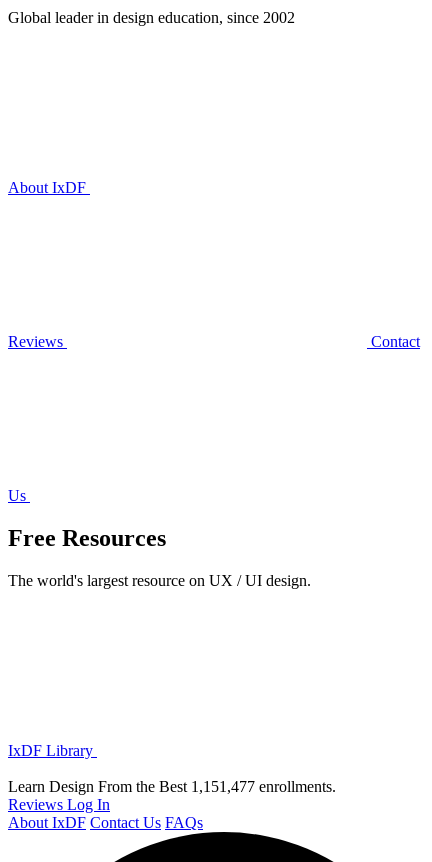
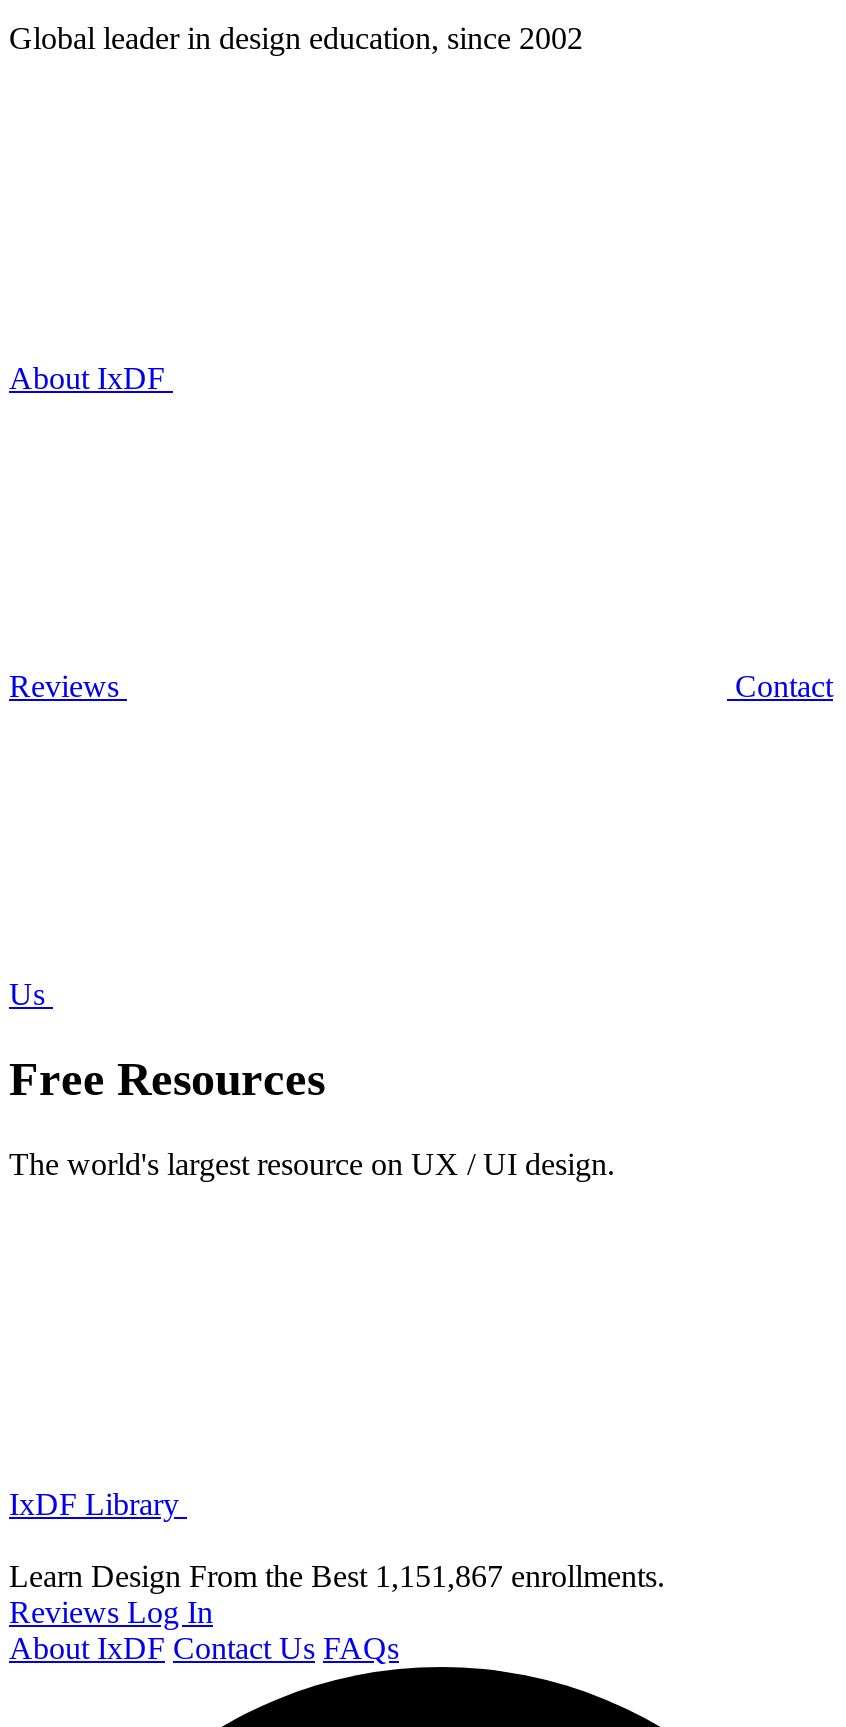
[8,778,336,795] Learn Design From the Best 1,151,477 enrollments. -> [9,1558,665,1592] Learn Design From the Best 1,151,867 enrollments.

